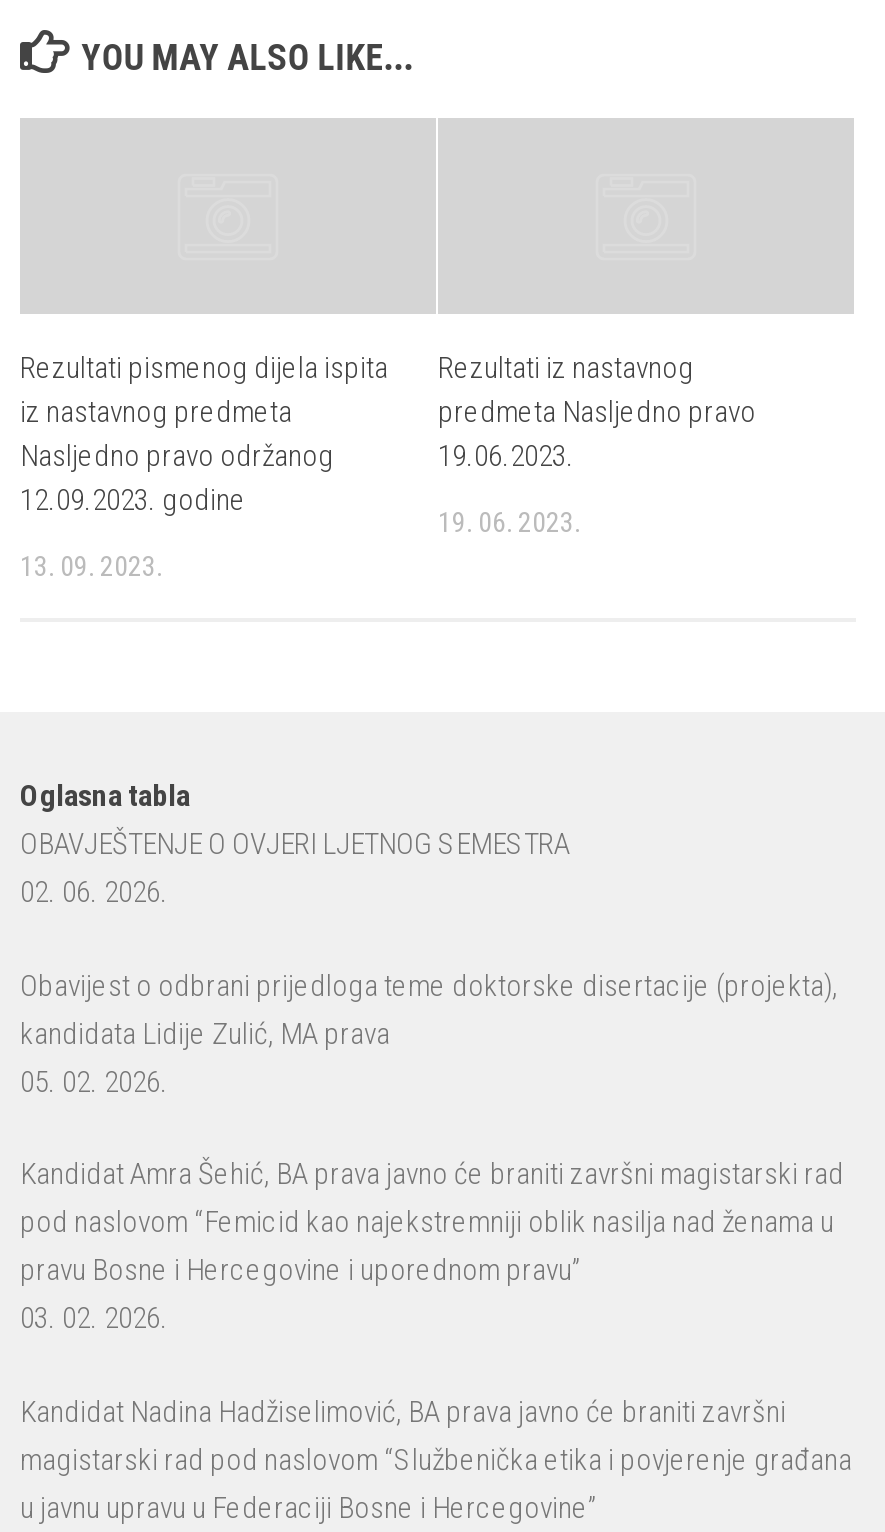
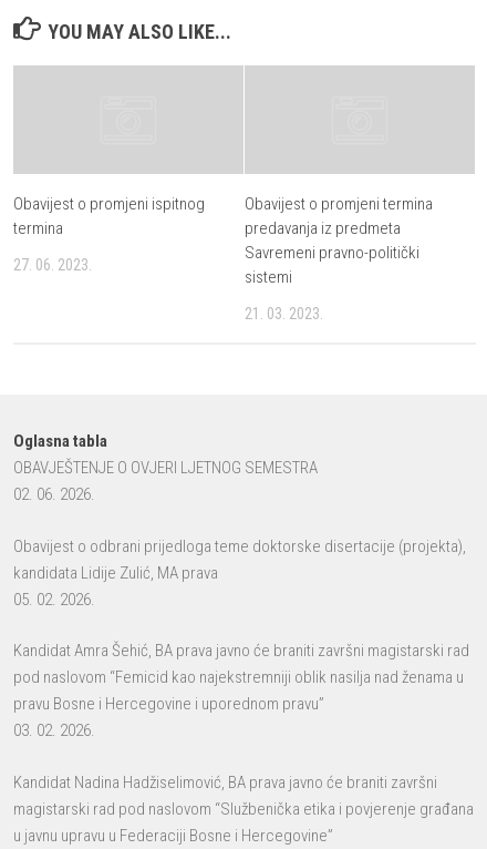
[20,350,388,518] Rezultati pismenog dijela ispita | iz nastavnog predmeta | Nasljedno pravo održanog | 12.09.2023. godine -> [13,194,205,238] Obavijest o promjeni ispitnog | termina
[438,350,756,474] Rezultati iz nastavnog | predmeta Nasljedno pravo | 19.06.2023. -> [245,194,433,287] Obavijest o promjeni termina | predavanja iz predmeta | Savremeni pravno-politički | sistemi
[438,506,580,538] 19. 06. 2023. -> [245,305,323,323] 21. 03. 2023.
[20,550,162,582] 13. 09. 2023. -> [13,256,92,274] 27. 06. 2023.

